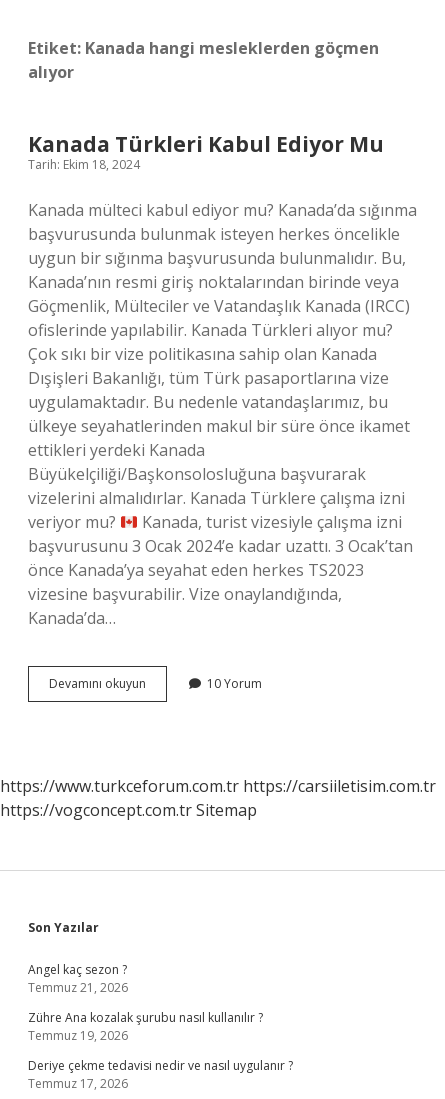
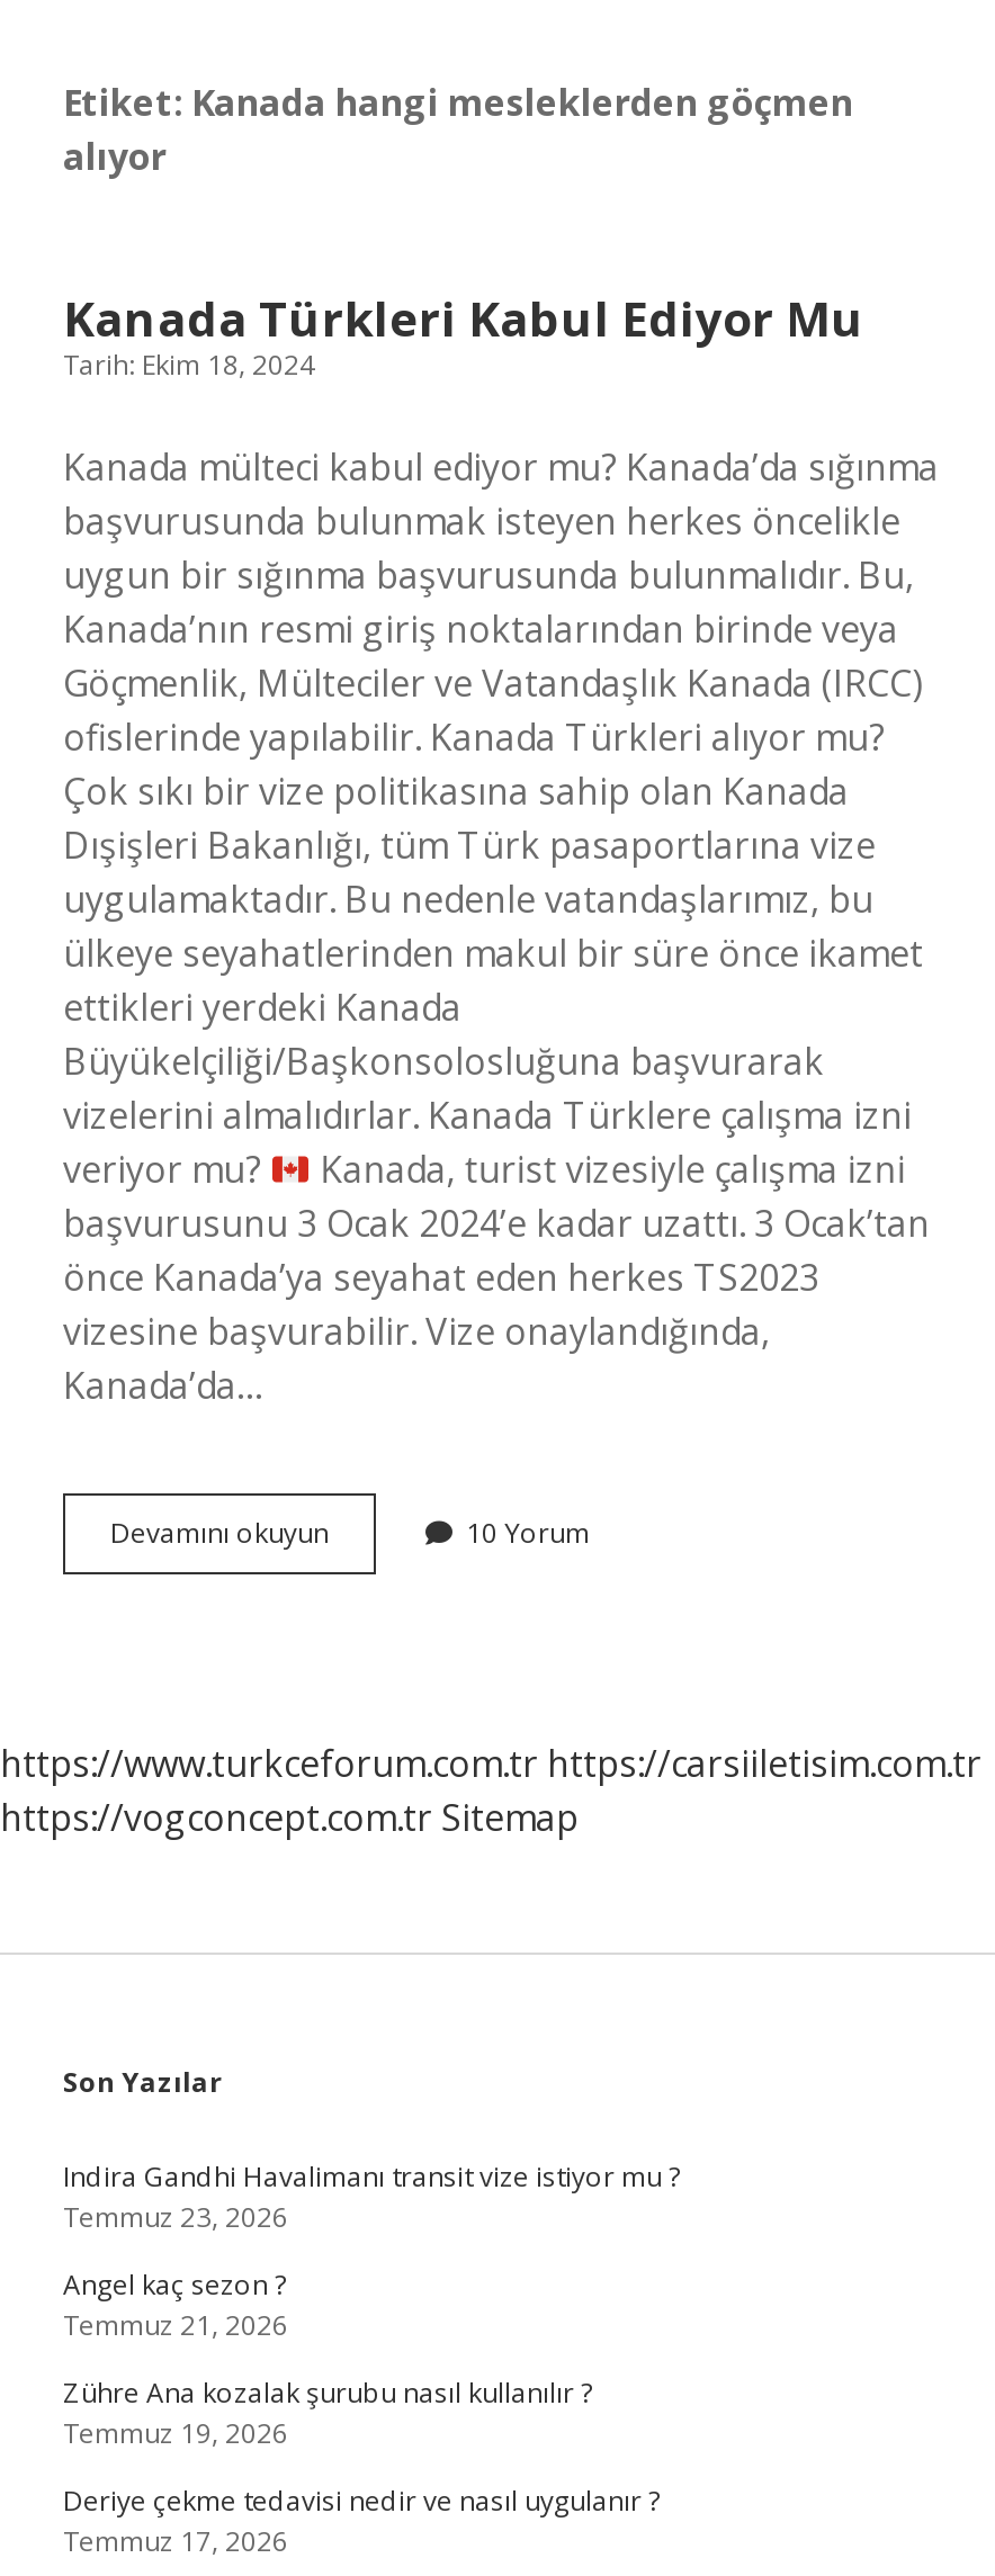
none -> [63,2157,680,2236] Indira Gandhi Havalimanı transit vize istiyor mu ? | Temmuz 23, 2026

